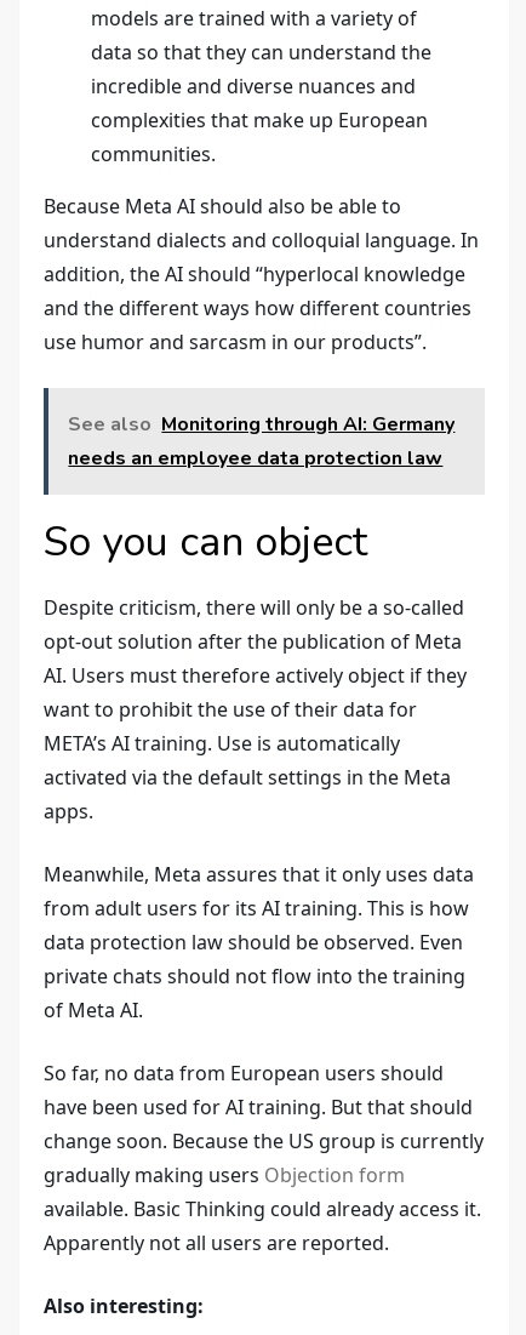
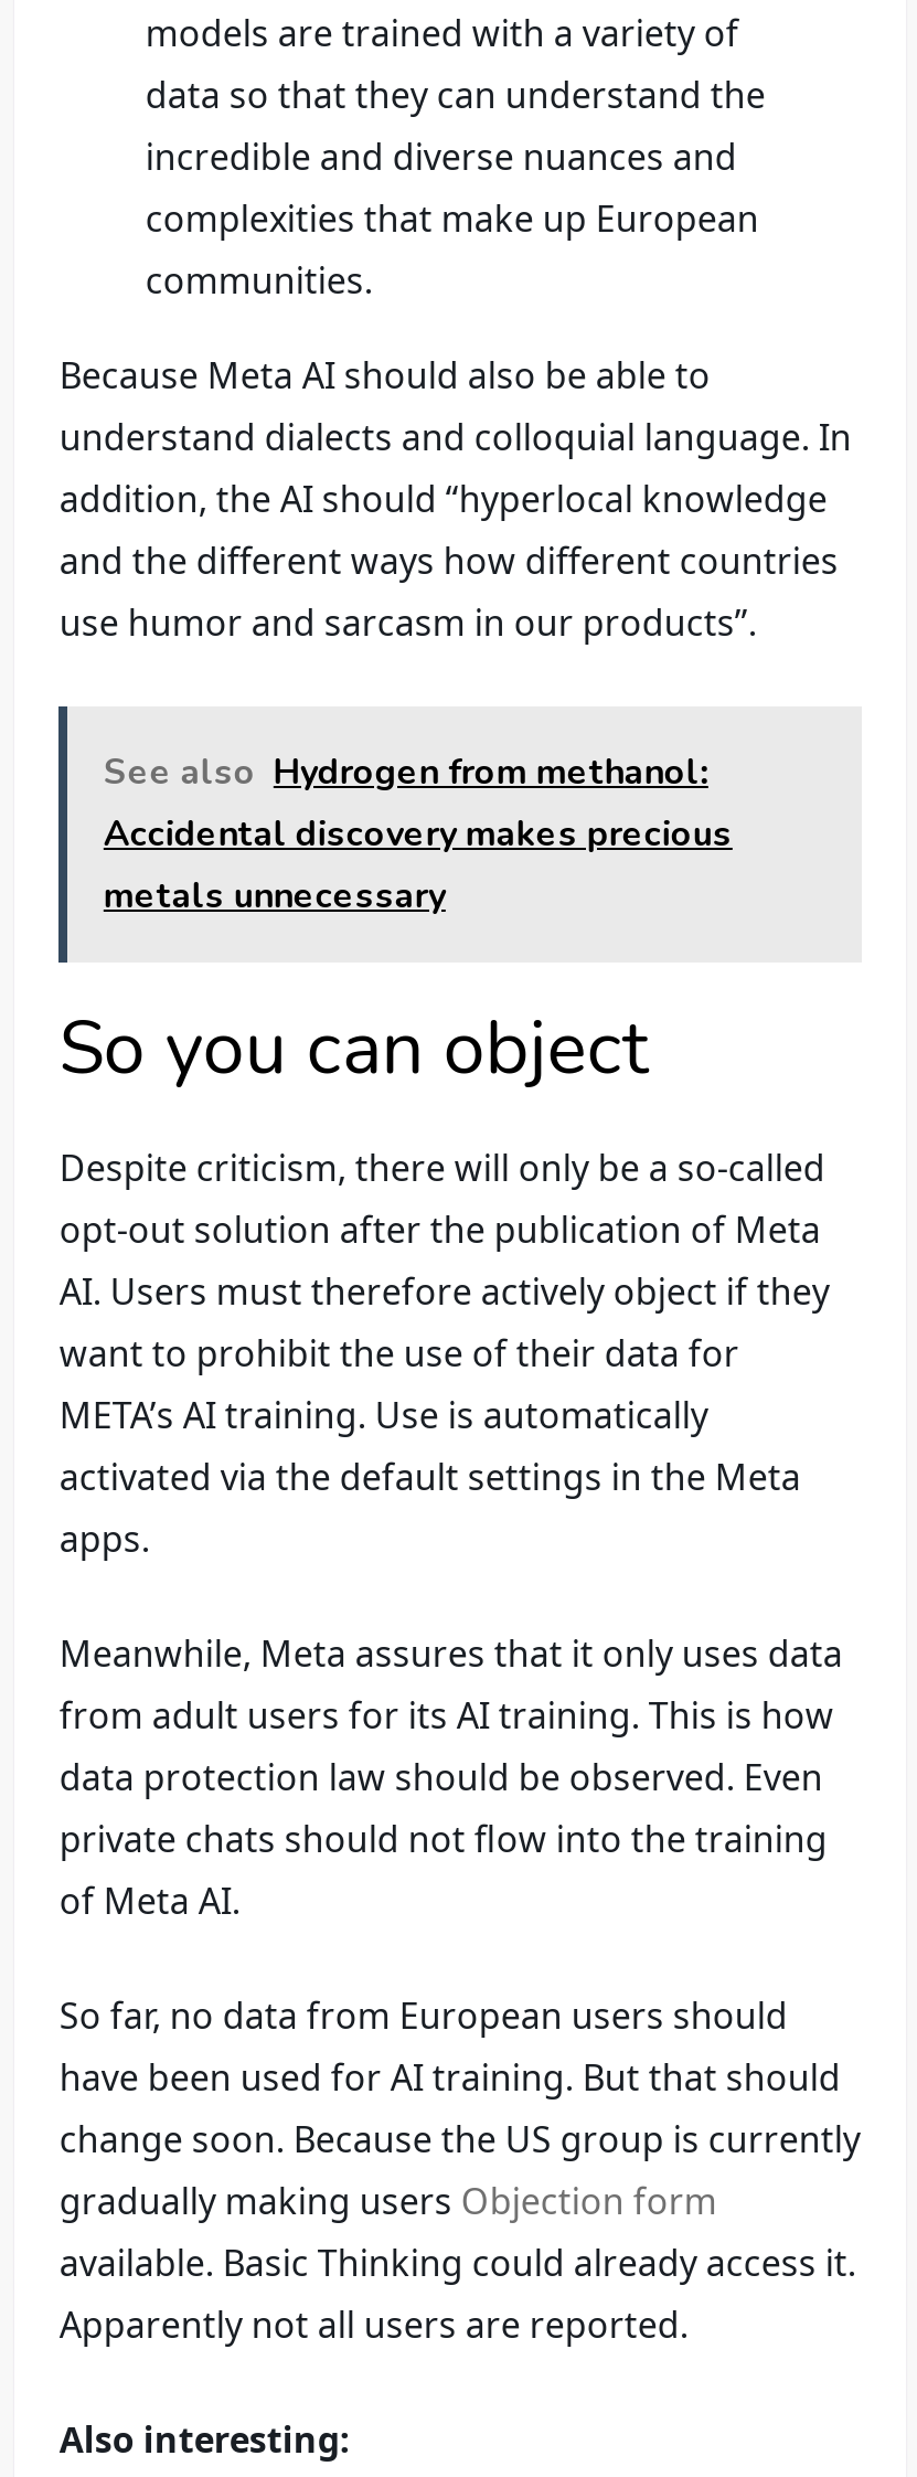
[68,411,455,472] See also Monitoring through AI: Germany | needs an employee data protection law -> [104,749,732,921] See also Hydrogen from methanol: | Accidental discovery makes precious | metals unnecessary

